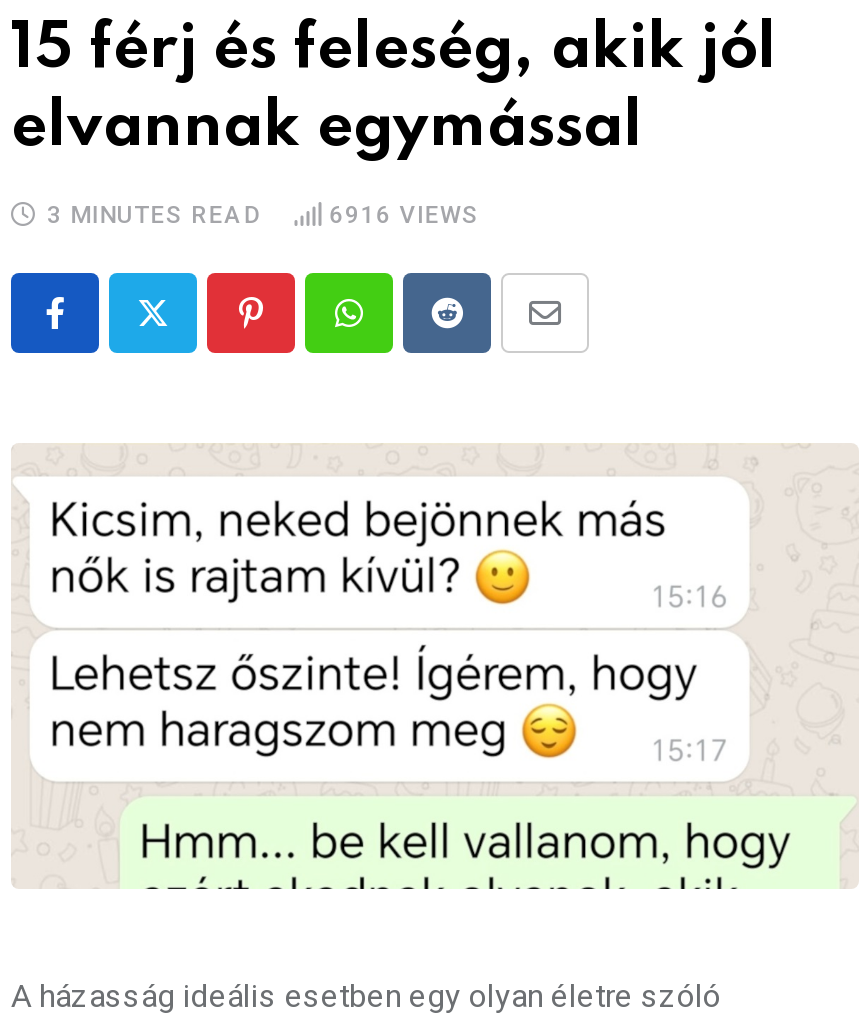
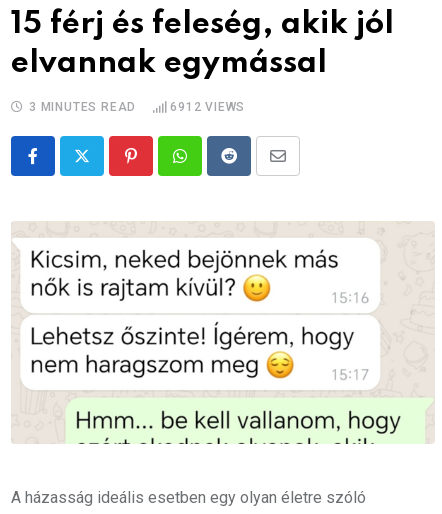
[329,201,479,229] 6916 VIEWS -> [170,100,245,114] 6912 VIEWS

